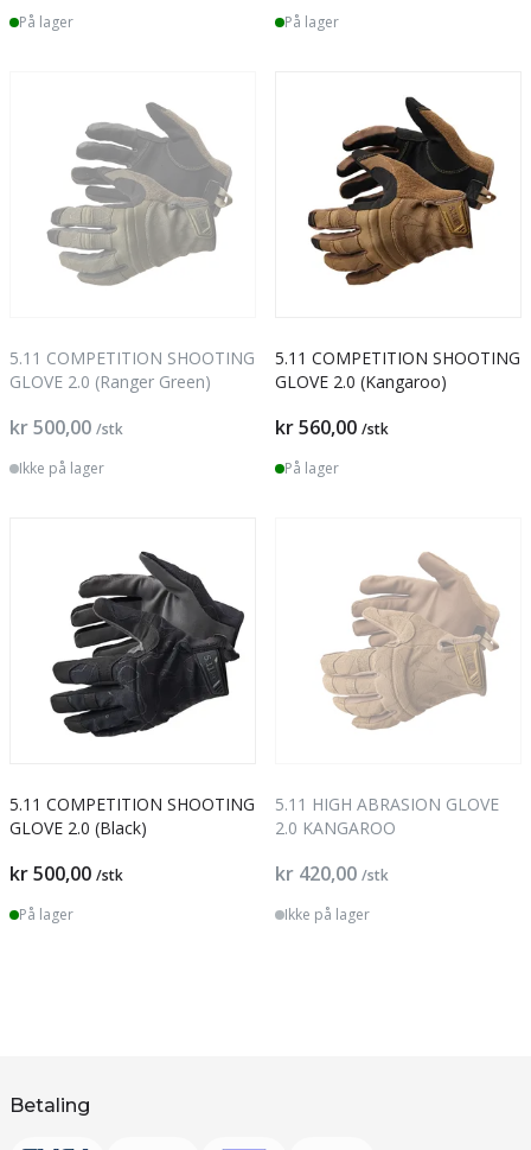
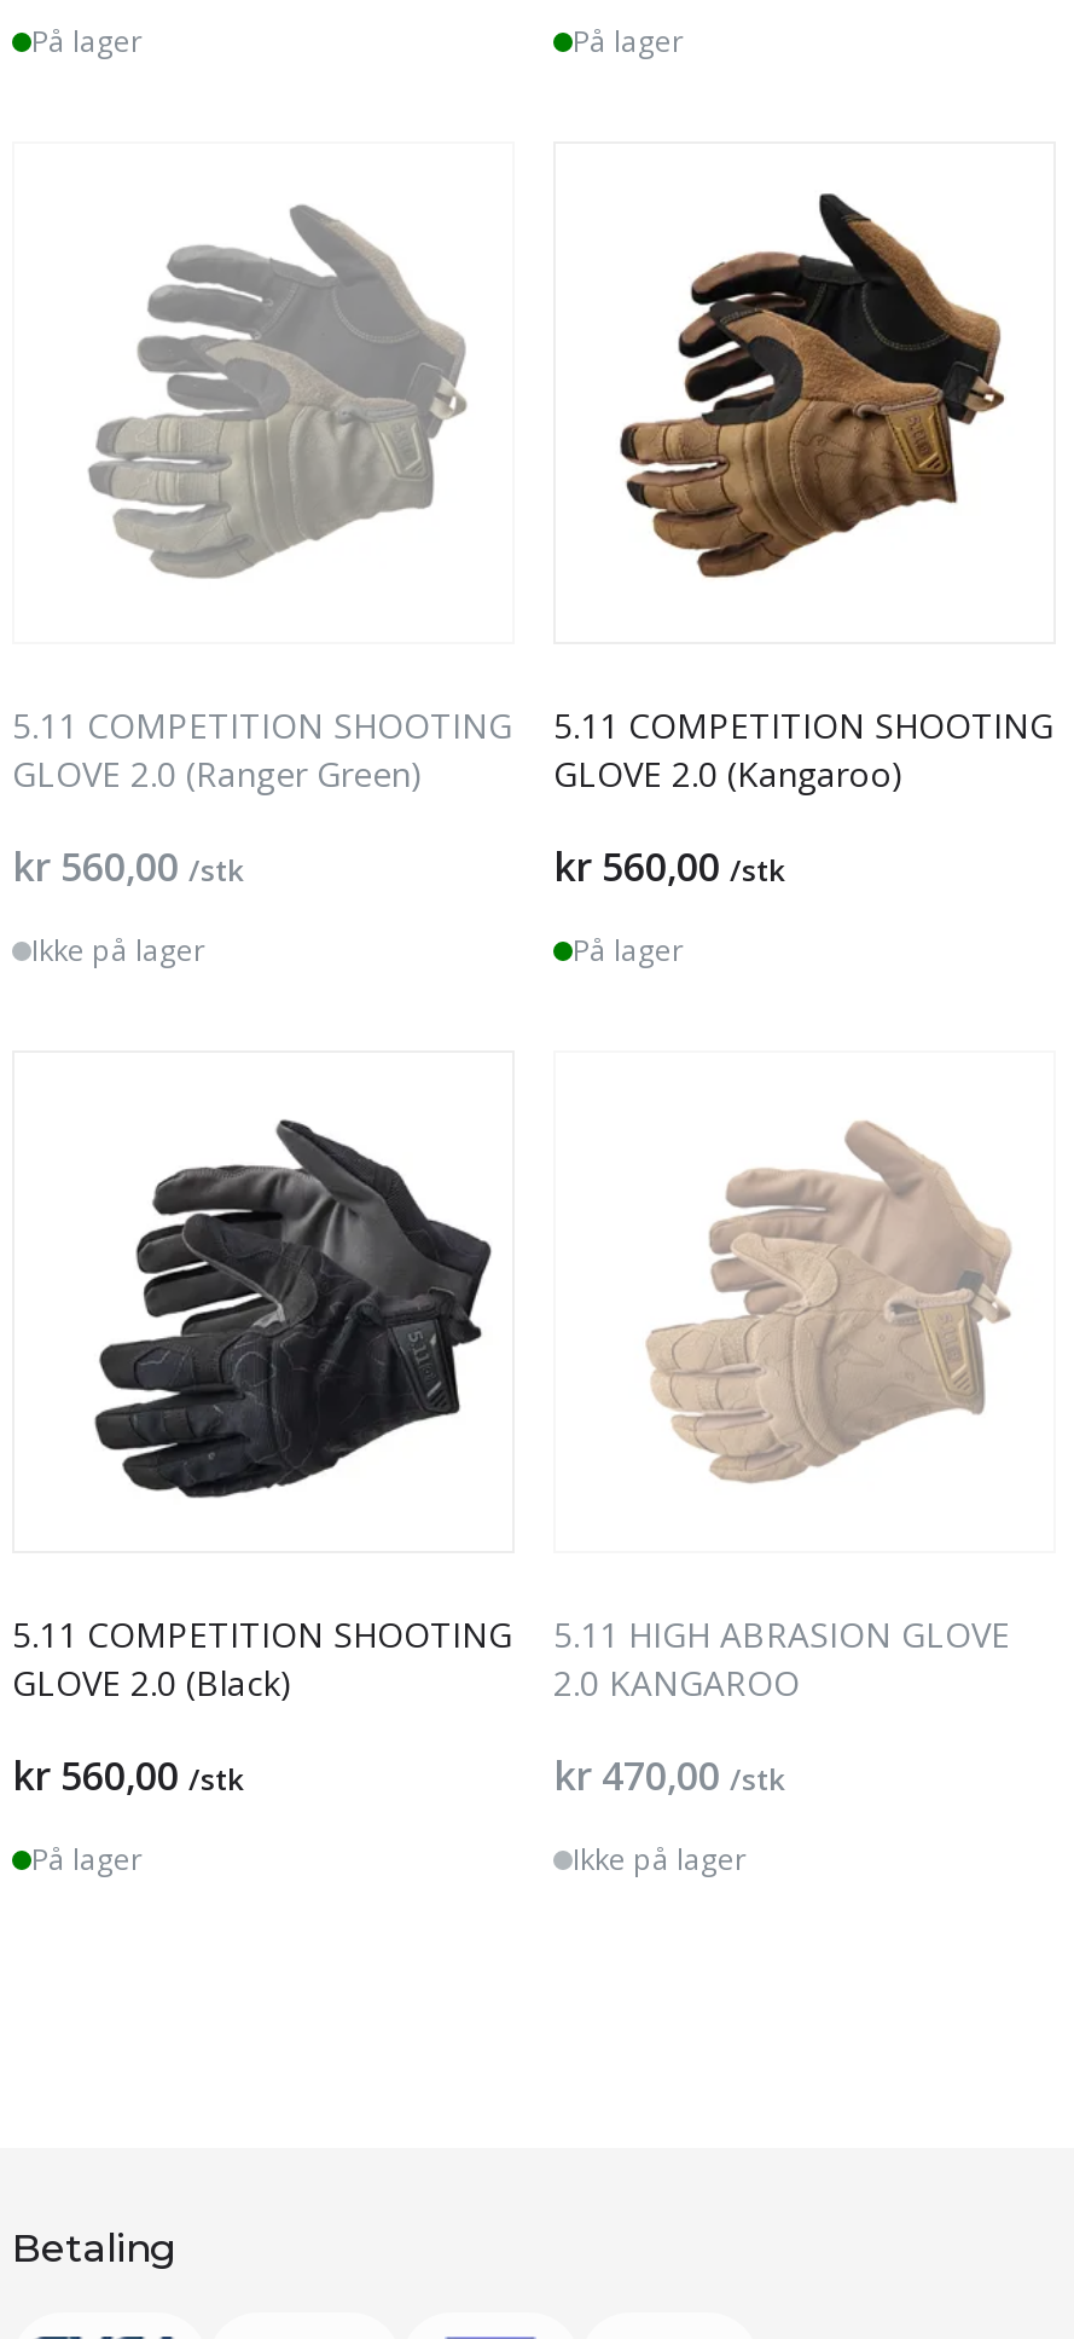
[9,414,123,440] kr 500,00 /stk -> [12,840,244,893] kr 560,00 /stk
[9,860,123,887] kr 500,00 /stk -> [12,1749,244,1802] kr 560,00 /stk
[275,860,389,887] kr 420,00 /stk -> [553,1749,785,1802] kr 470,00 /stk

